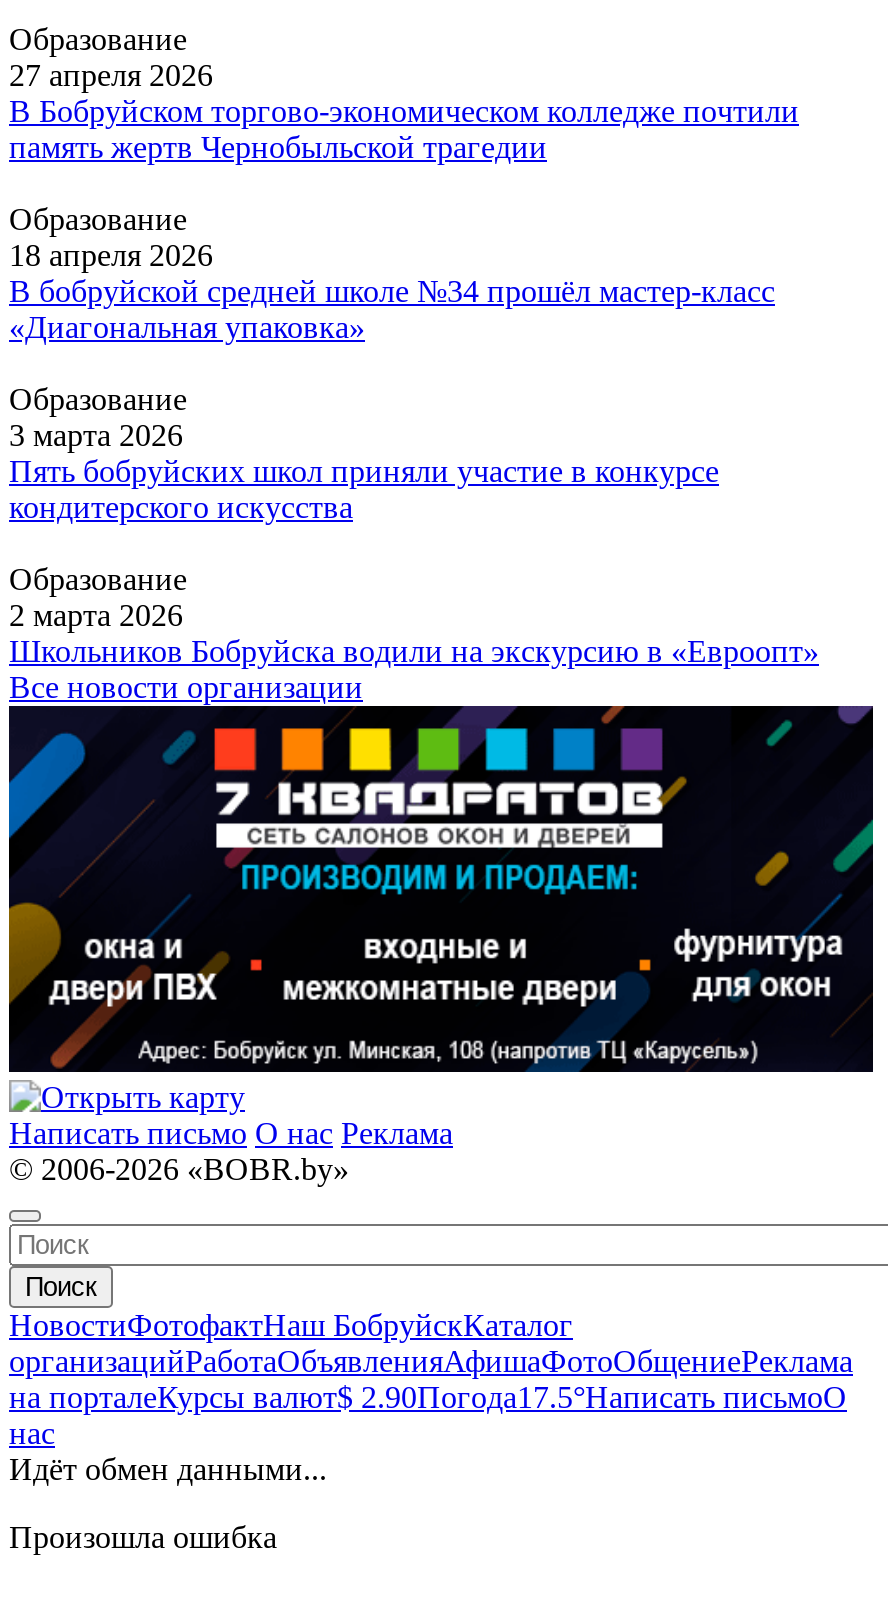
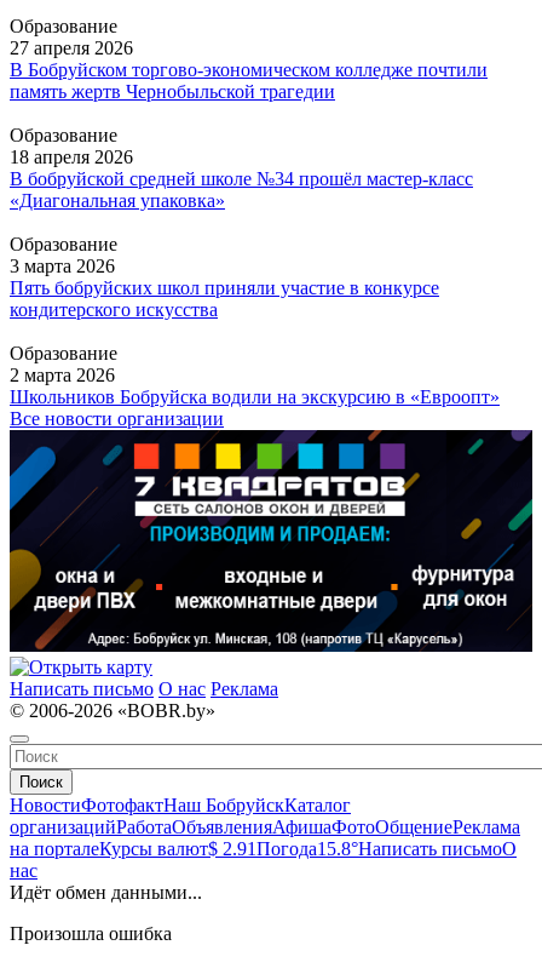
[9,1380,847,1414] на порталеКурсы валют$ 2.90Погода17.5°Написать письмоО -> [10,838,517,859] на порталеКурсы валют$ 2.91Погода15.8°Написать письмоО

